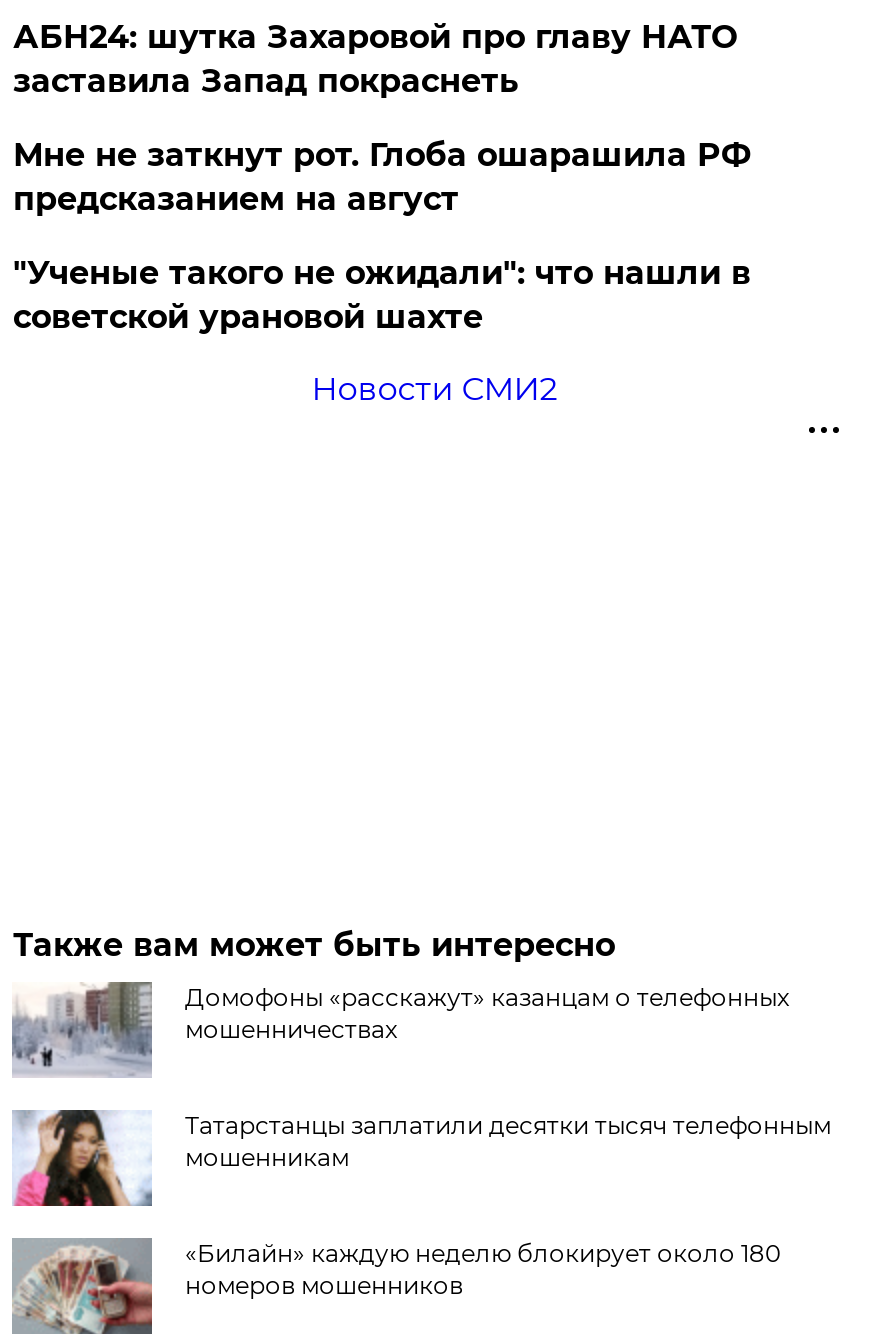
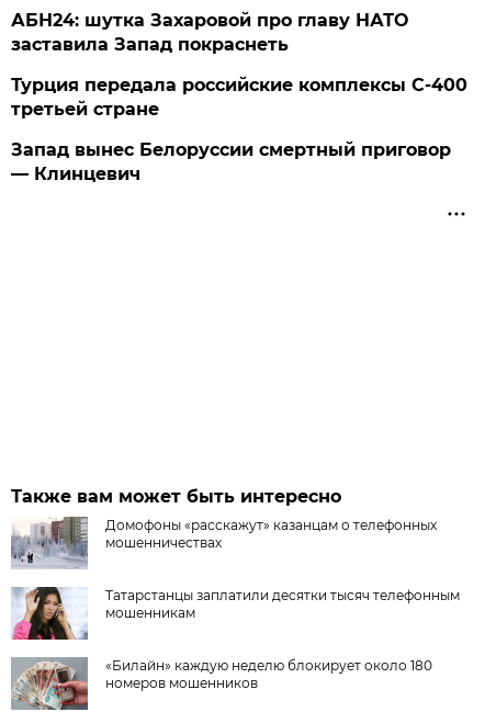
[13,136,751,408] Мне не заткнут рот. Глоба ошарашила РФ | предсказанием на август | "Ученые такого не ожидали": что нашли в | советской урановой шахте | Новости СМИ2 -> [11,74,468,184] Турция передала российские комплексы С-400 | третьей стране | Запад вынес Белоруссии смертный приговор | — Клинцевич

